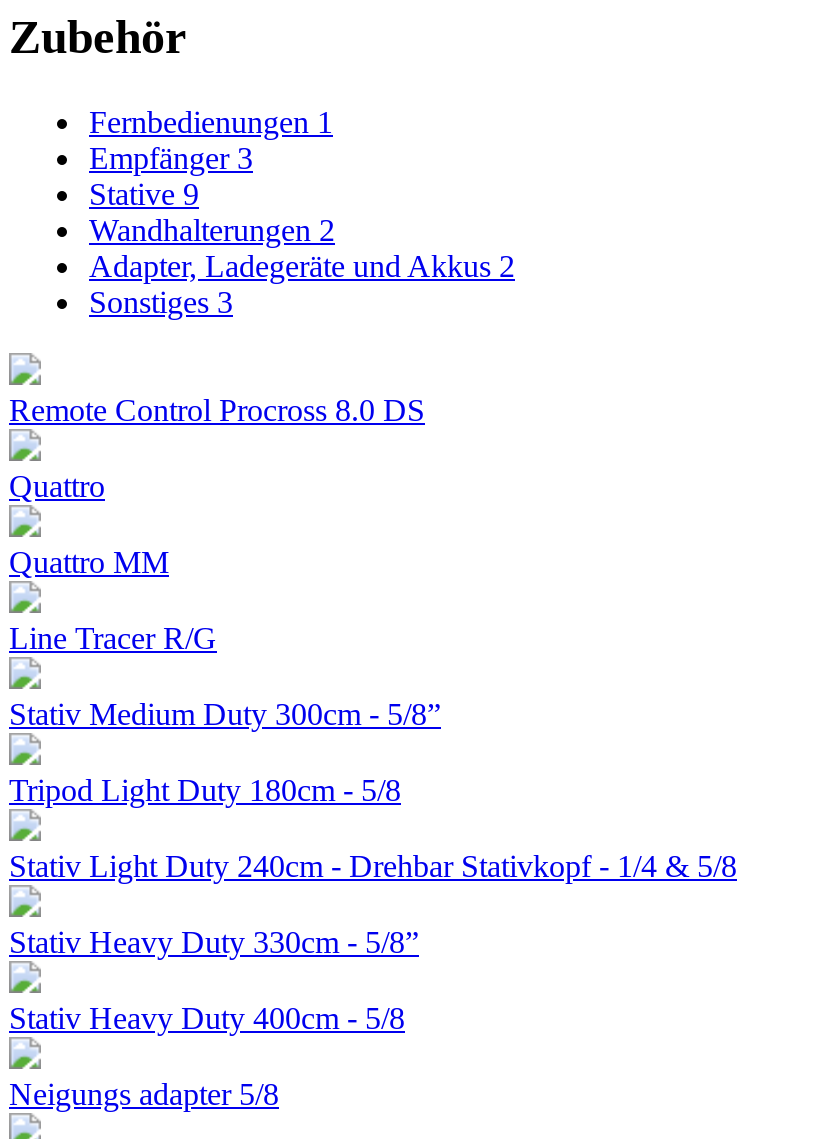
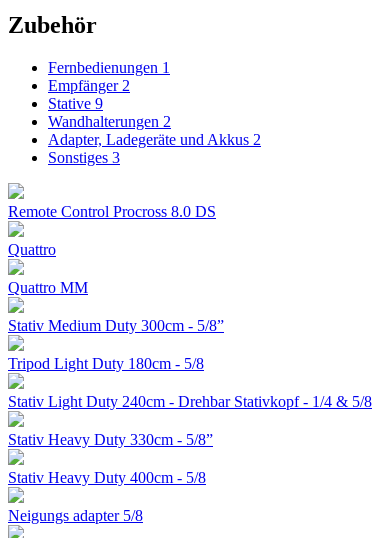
[89,142,253,176] Empfänger 3 -> [48,77,130,94] Empfänger 2
[9,622,217,656] Line Tracer R/G -> none

